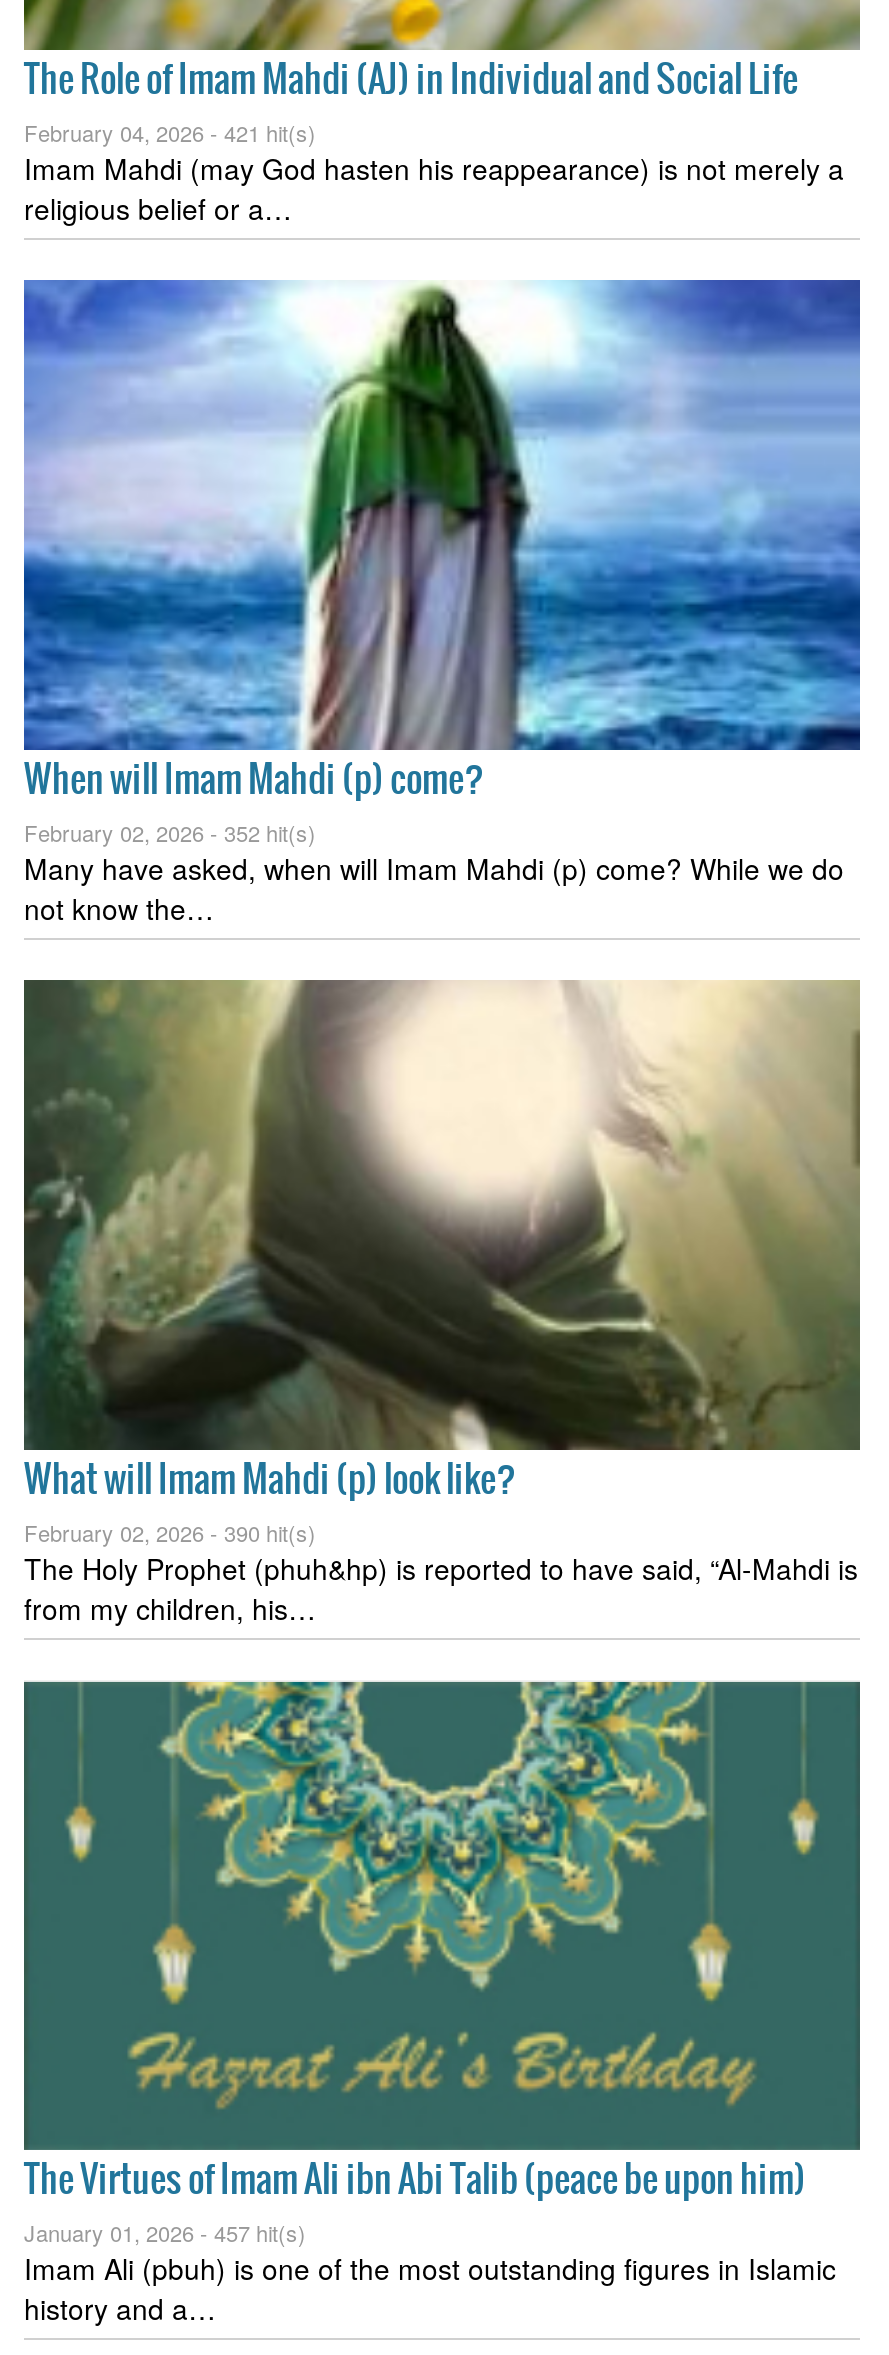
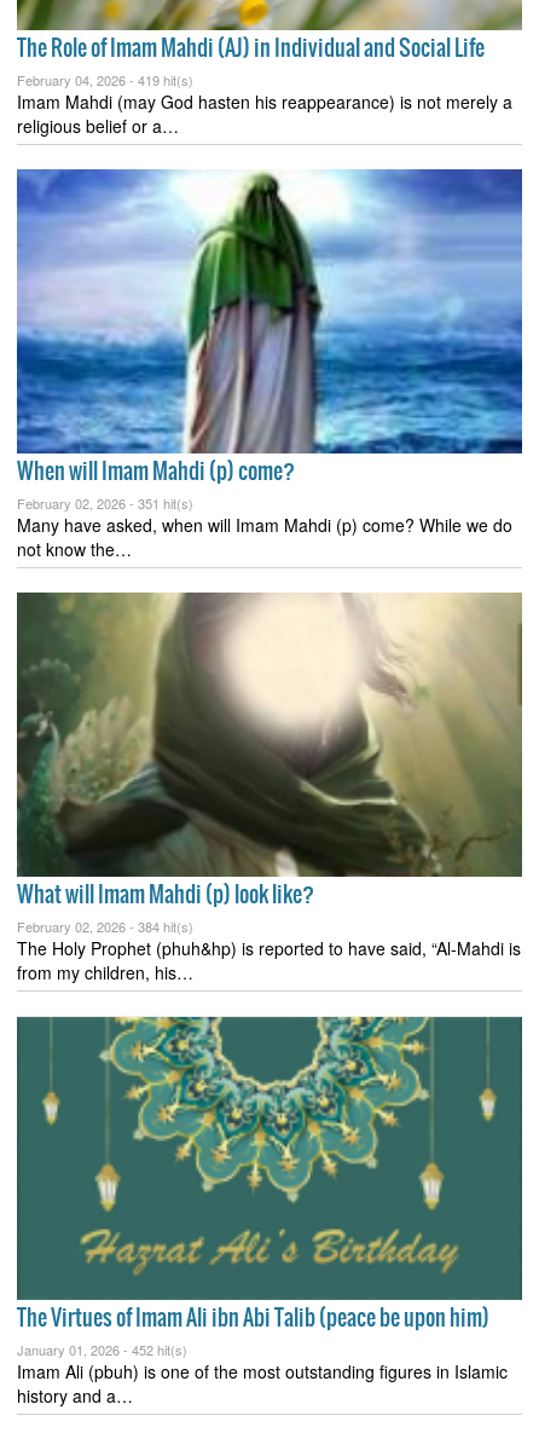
[24,116,316,148] February 04, 2026 - 421 hit(s) -> [17,70,193,89] February 04, 2026 - 419 hit(s)
[24,816,316,848] February 02, 2026 - 352 hit(s) -> [17,494,193,513] February 02, 2026 - 351 hit(s)
[24,1516,316,1548] February 02, 2026 - 390 hit(s) -> [17,917,193,936] February 02, 2026 - 384 hit(s)
[24,2217,306,2249] January 01, 2026 - 457 hit(s) -> [17,1340,187,1360] January 01, 2026 - 452 hit(s)

